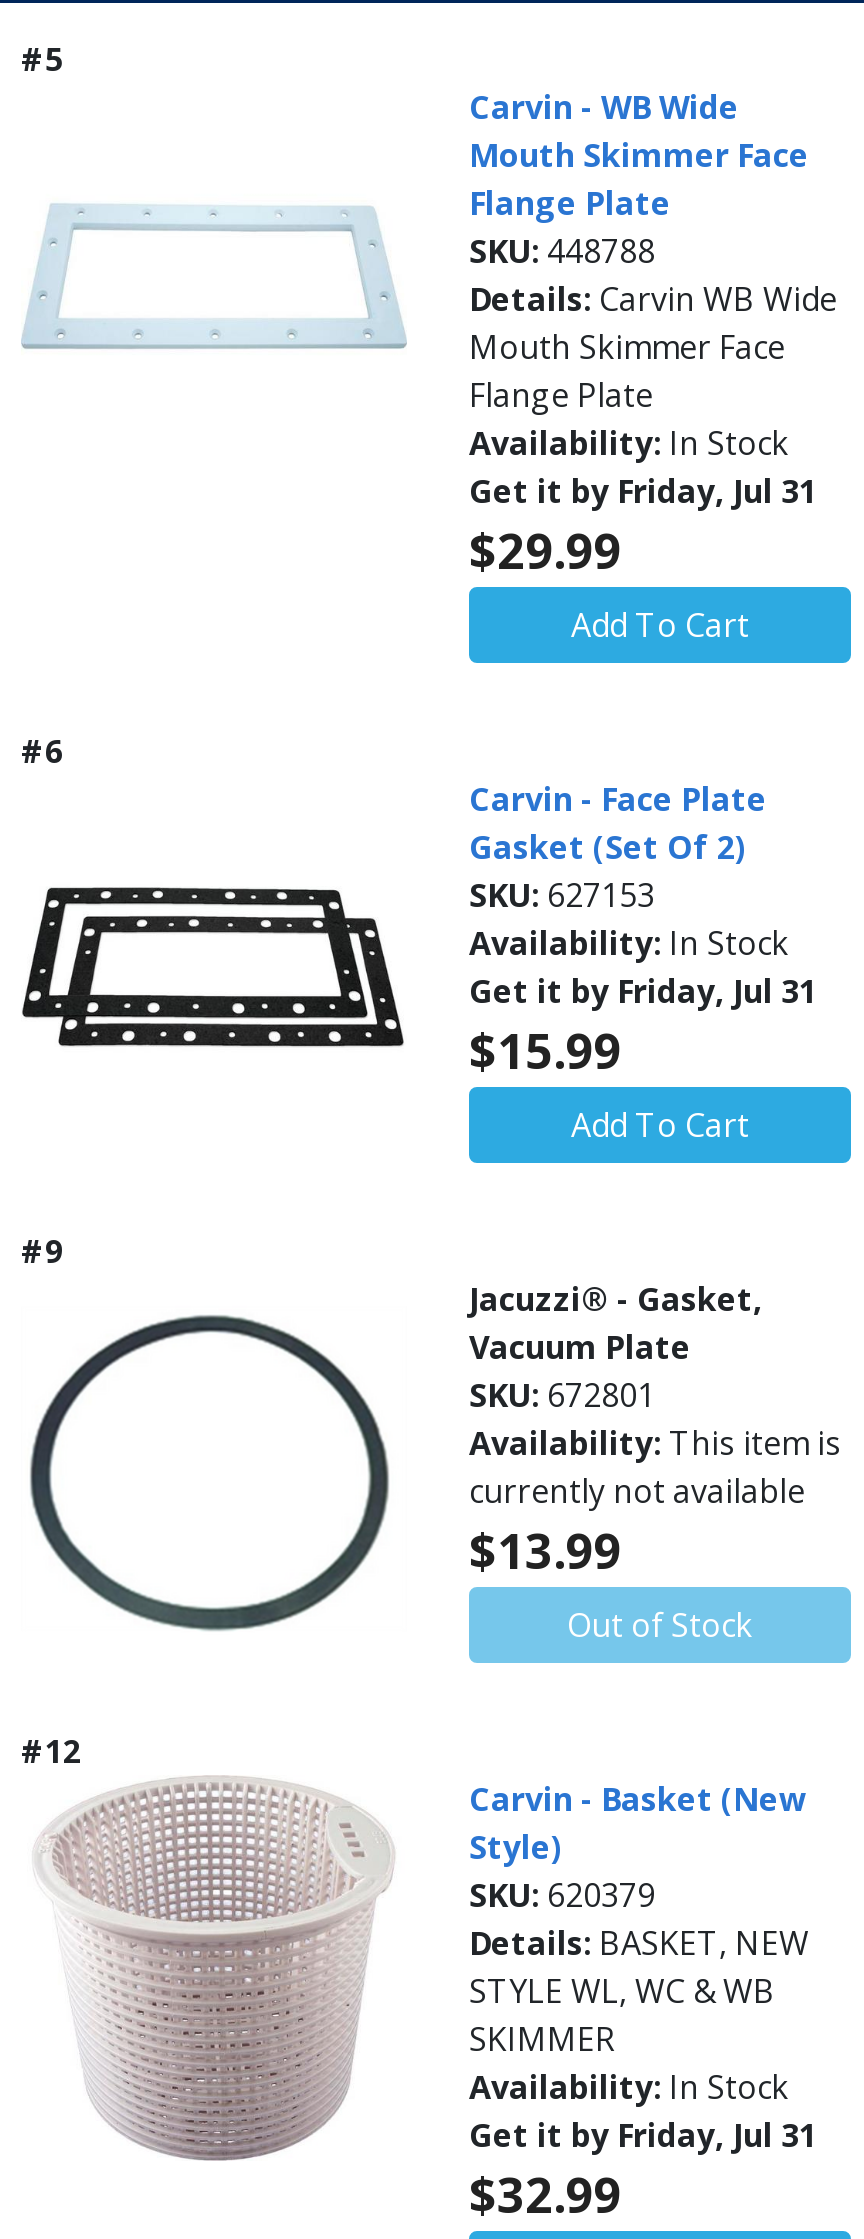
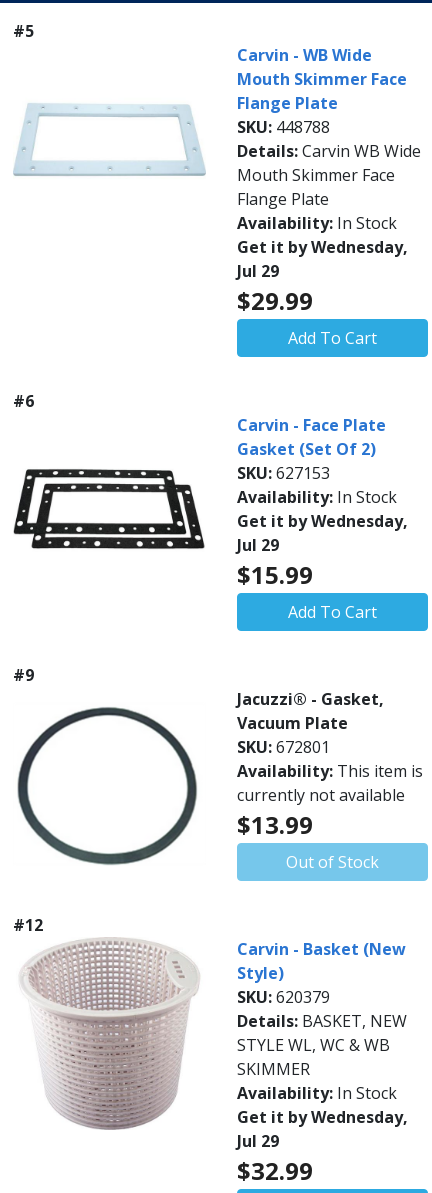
[469,469,817,513] Get it by Friday, Jul 31 -> [237,236,408,282] Get it by Wednesday, | Jul 29
[469,969,817,1013] Get it by Friday, Jul 31 -> [237,510,408,556] Get it by Wednesday, | Jul 29
[469,2113,817,2157] Get it by Friday, Jul 31 -> [237,1106,408,1152] Get it by Wednesday, | Jul 29

